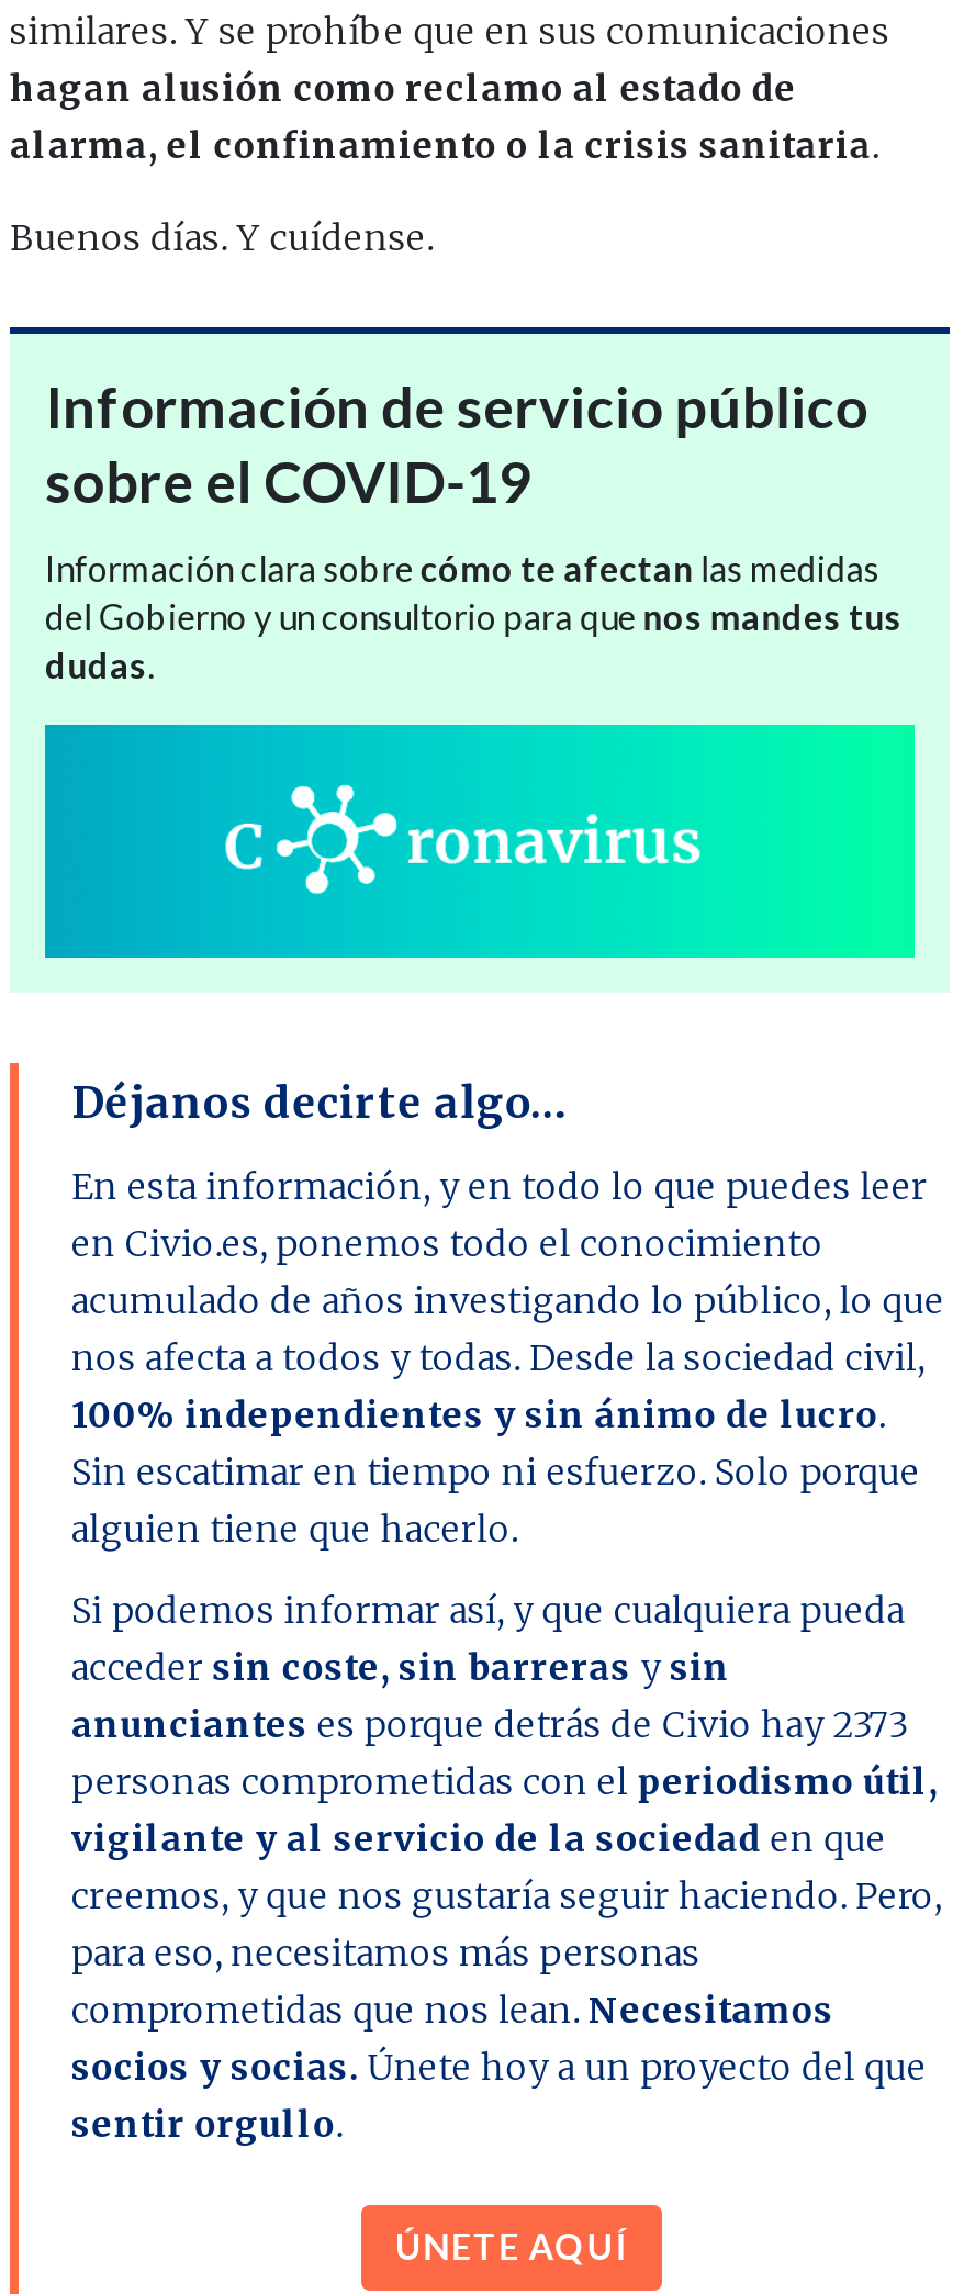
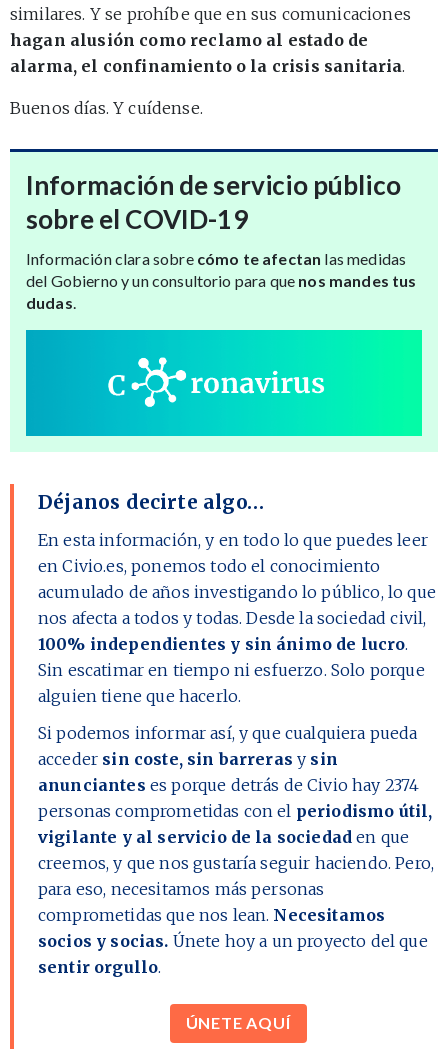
[71,1702,907,1746] anunciantes es porque detrás de Civio hay 2373 -> [38,775,419,795] anunciantes es porque detrás de Civio hay 2374

